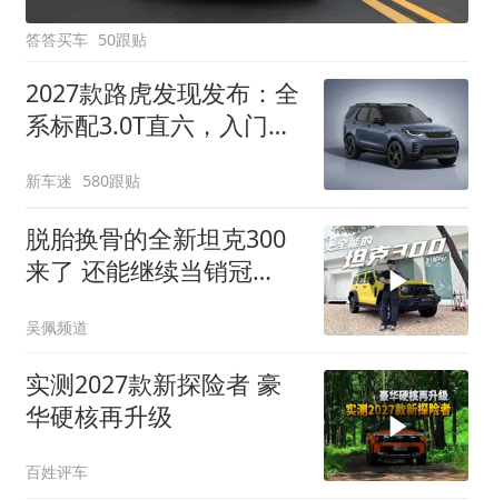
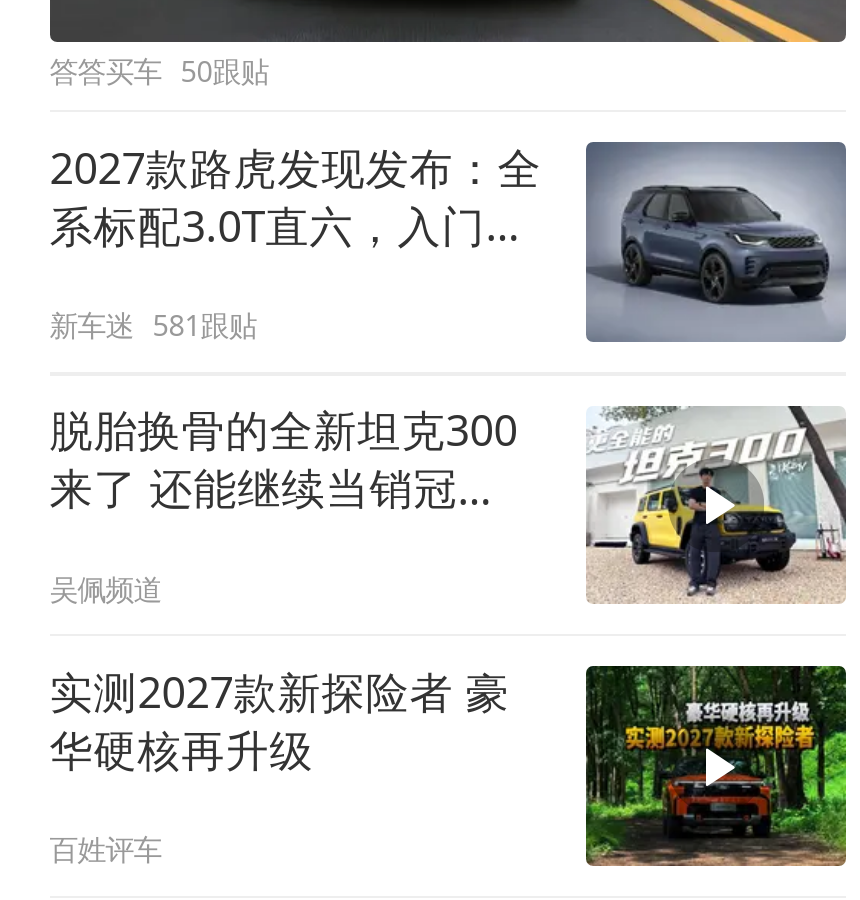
[25,170,141,191] 新车迷 580跟贴 -> [49,307,257,345] 新车迷 581跟贴

